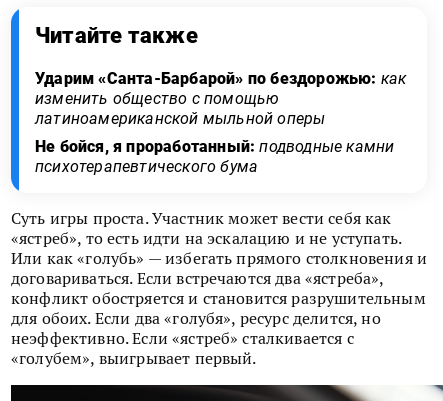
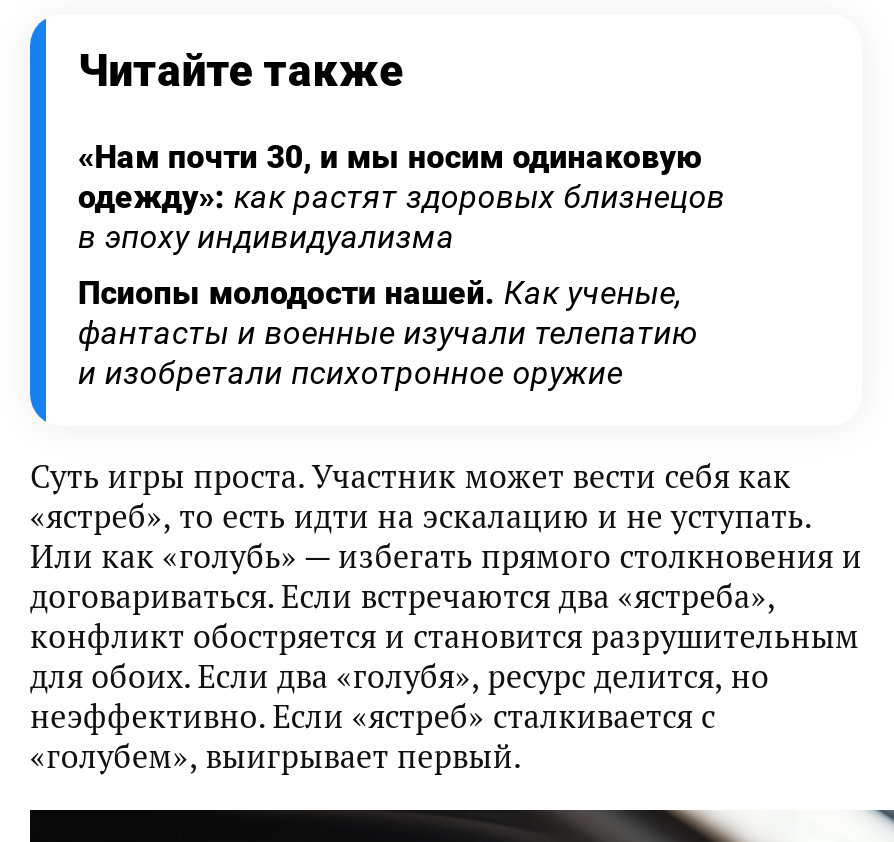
[35,69,406,128] Ударим «Санта-Барбарой» по бездорожью: как | изменить общество с помощью | латиноамериканской мыльной оперы -> [78,138,725,256] «Нам почти 30, и мы носим одинаковую | одежду»: как растят здоровых близнецов | в эпоху индивидуализма
[35,137,394,176] Не бойся, я проработанный: подводные камни | психотерапевтического бума -> [78,274,698,392] Псиопы молодости нашей. Как ученые, | фантасты и военные изучали телепатию | и изобретали психотронное оружие

